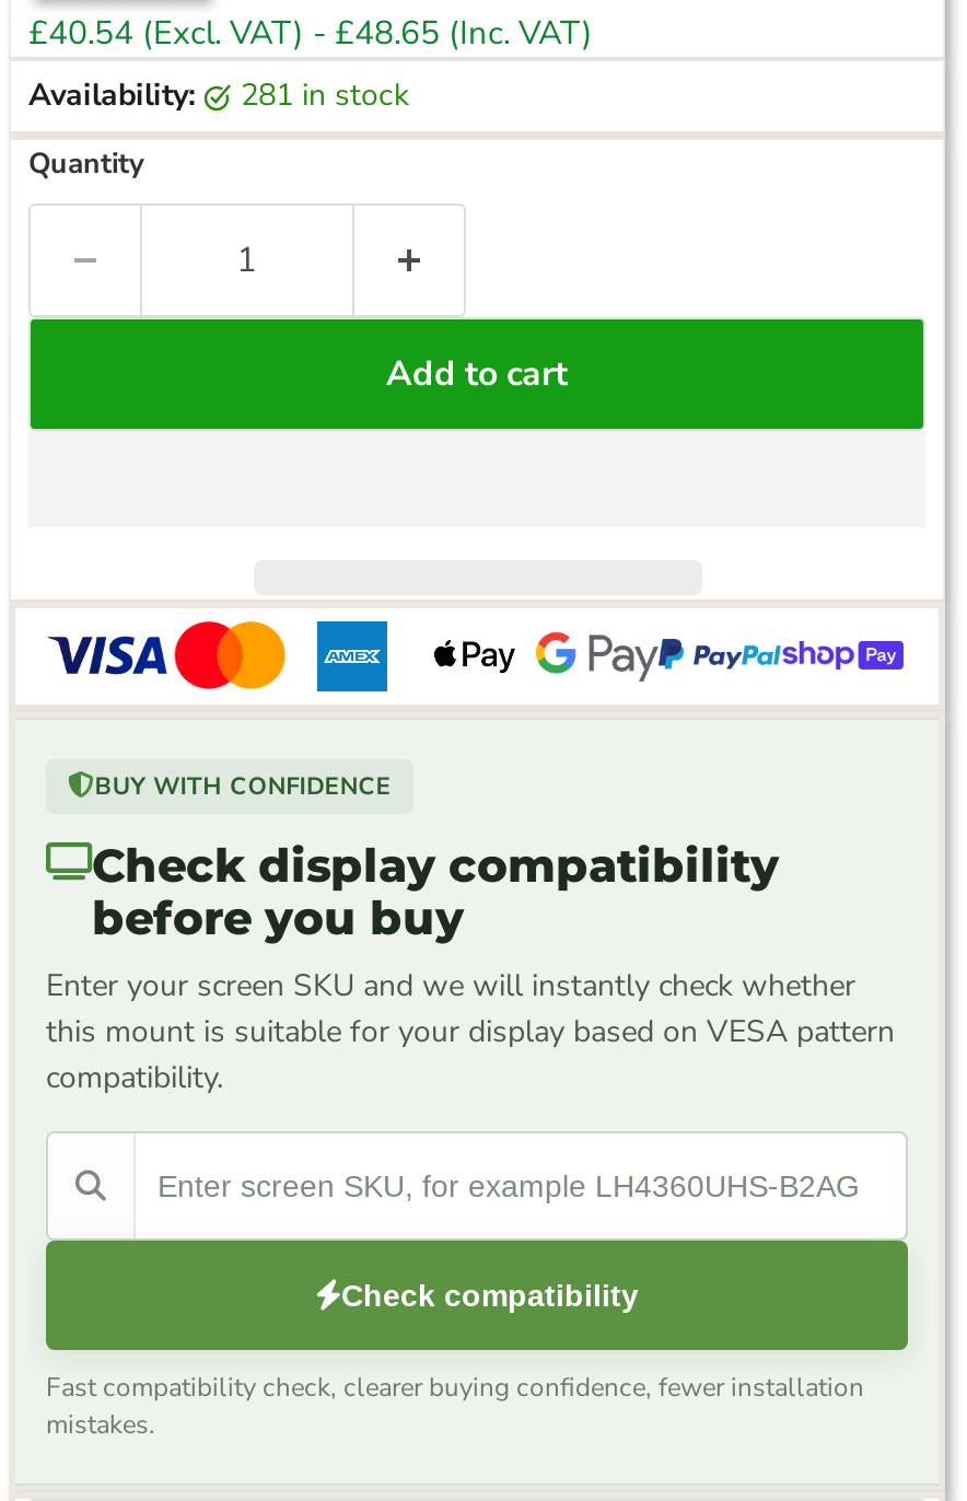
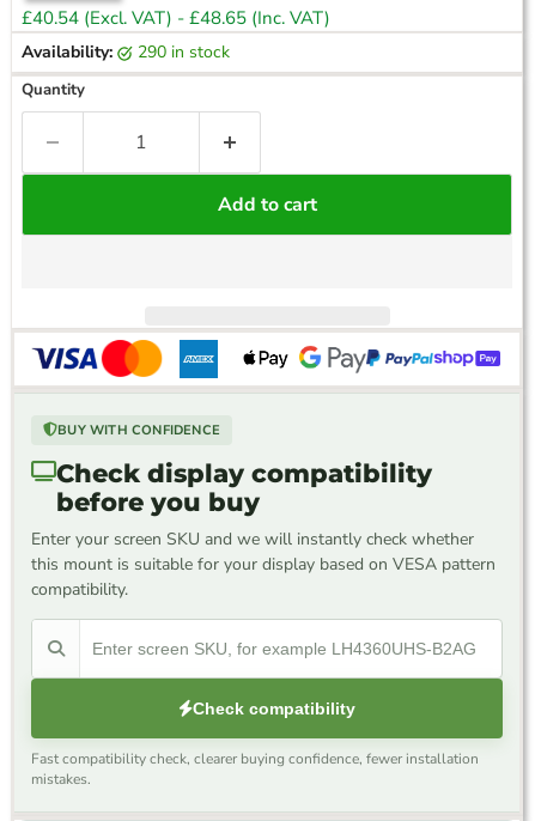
[28,75,409,117] Availability: 281 in stock -> [22,41,230,64] Availability: 290 in stock

